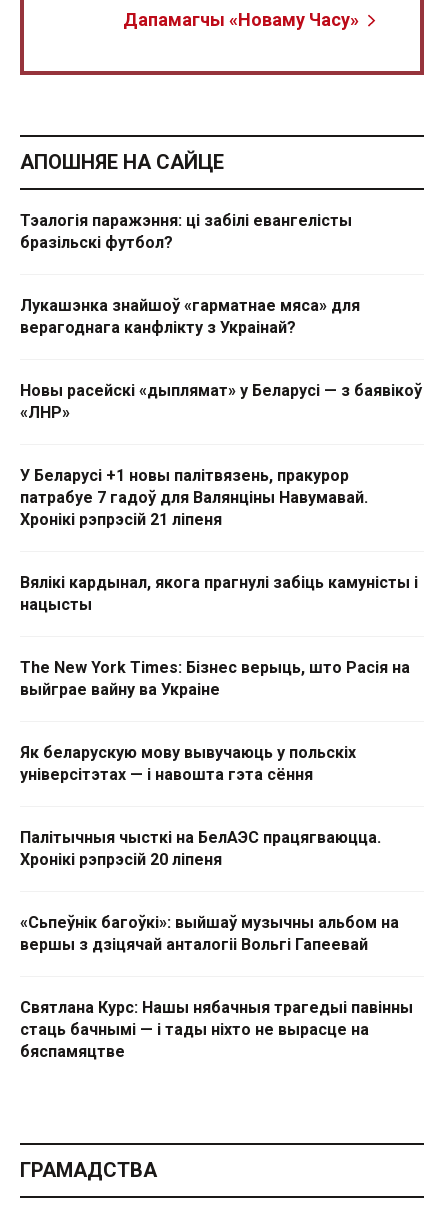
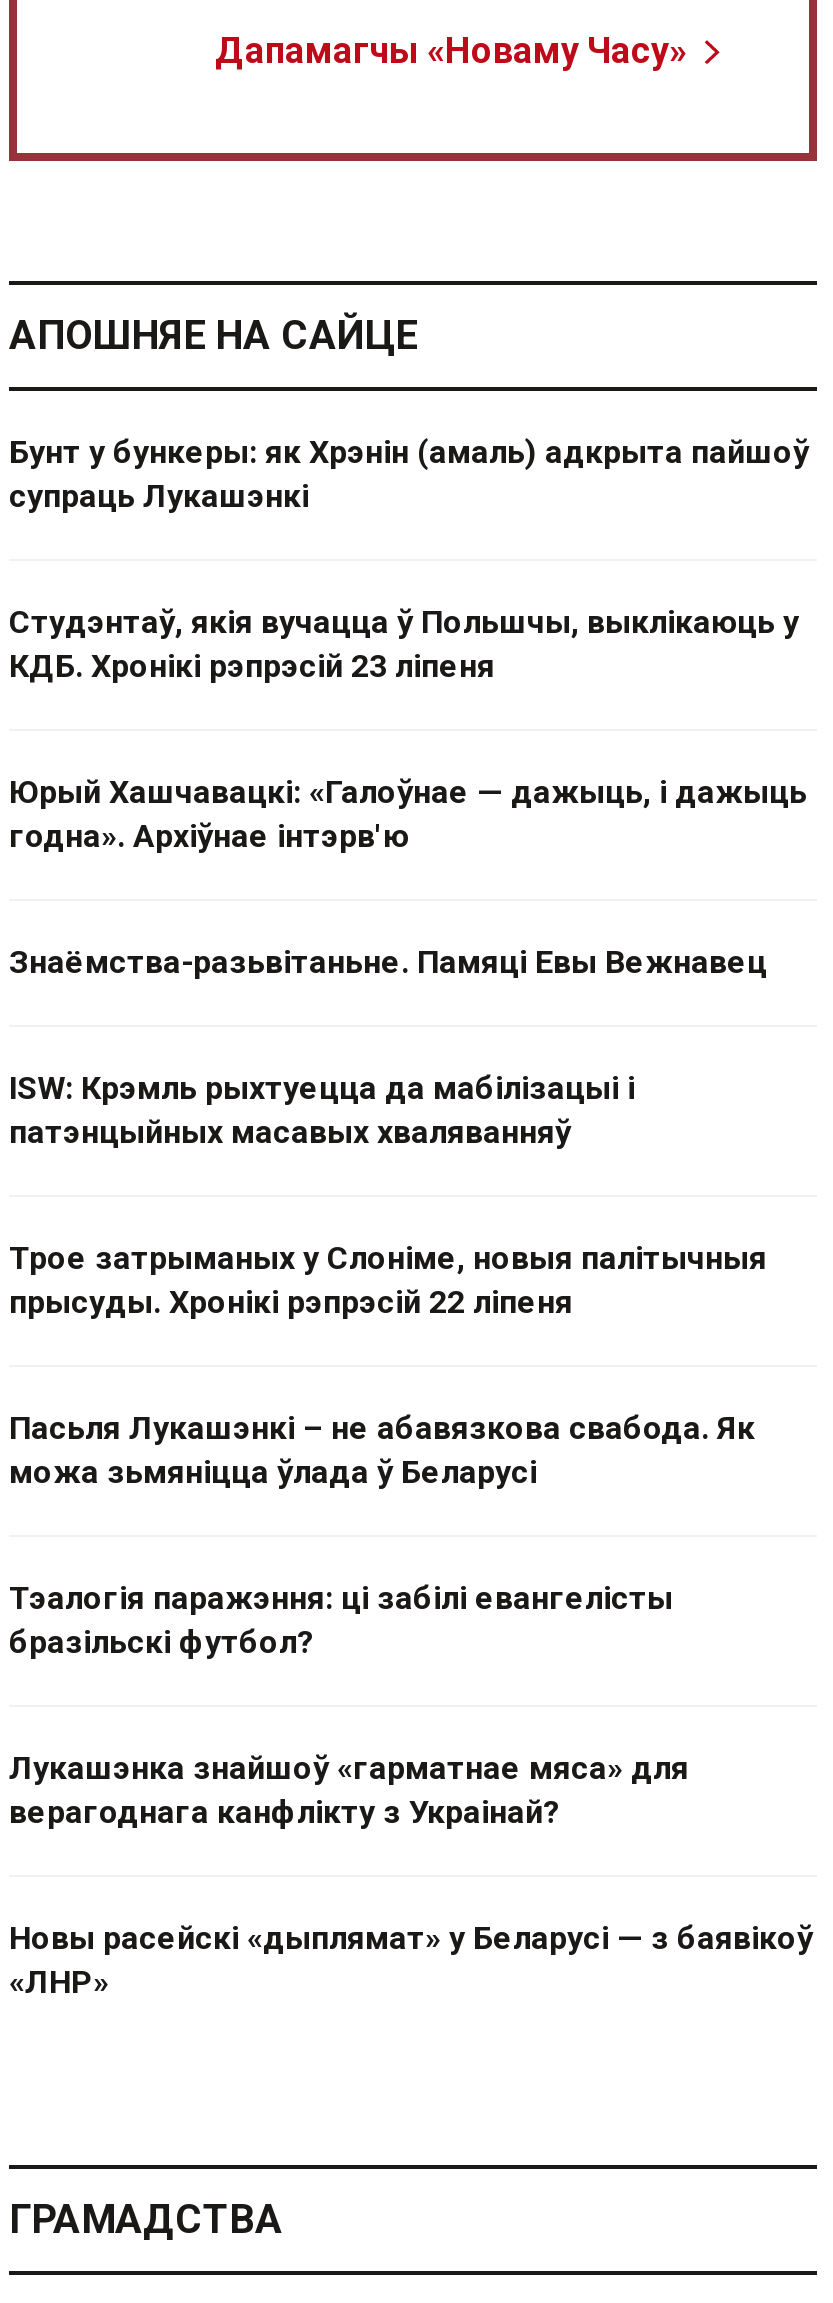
none -> [9,432,809,1490] Бунт у бункеры: як Хрэнін (амаль) адкрыта пайшоў | супраць Лукашэнкі | Студэнтаў, якія вучацца ў Польшчы, выклікаюць у | КДБ. Хронікі рэпрэсій 23 ліпеня | Юрый Хашчавацкі: «Галоўнае — дажыць, і дажыць | годна». Архіўнае інтэрв'ю | Знаёмства-разьвітаньне. Памяці Евы Вежнавец | ISW: Крэмль рыхтуецца да мабілізацыі і | патэнцыйных масавых хваляванняў | Трое затрыманых у Слоніме, новыя палітычныя | прысуды. Хронікі рэпрэсій 22 ліпеня | Пасьля Лукашэнкі – не абавязкова свабода. Як | можа зьмяніцца ўлада ў Беларусі
moved [20,211,422,422] -> [9,1578,813,2000]: Тэалогія паражэння: ці забілі евангелісты | бразільскі футбол? | Лукашэнка знайшоў «гарматнае мяса» для | верагоднага канфлікту з Украінай? | Новы расейскі «дыплямат» у Беларусі — з баявікоў | «ЛНР»
[20,466,418,1061] У Беларусі +1 новы палітвязень, пракурор | патрабуе 7 гадоў для Валянціны Навумавай. | Хронікі рэпрэсій 21 ліпеня | Вялікі кардынал, якога прагнулі забіць камуністы і | нацысты | The New York Times: Бізнес верыць, што Расія на | выйграе вайну ва Украіне | Як беларускую мову вывучаюць у польскіх | універсітэтах — і навошта гэта сёння | Палітычныя чысткі на БелАЭС працягваюцца. | Хронікі рэпрэсій 20 ліпеня | «Сьпеўнік багоўкі»: выйшаў музычны альбом на | вершы з дзіцячай анталогіі Вольгі Гапеевай | Святлана Курс: Нашы нябачныя трагедыі павінны | стаць бачнымі — і тады ніхто не вырасце на | бяспамяцтве -> none

